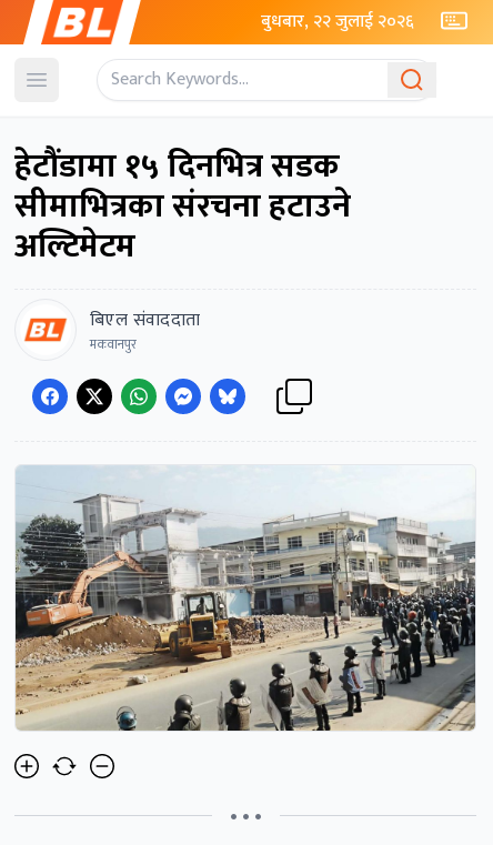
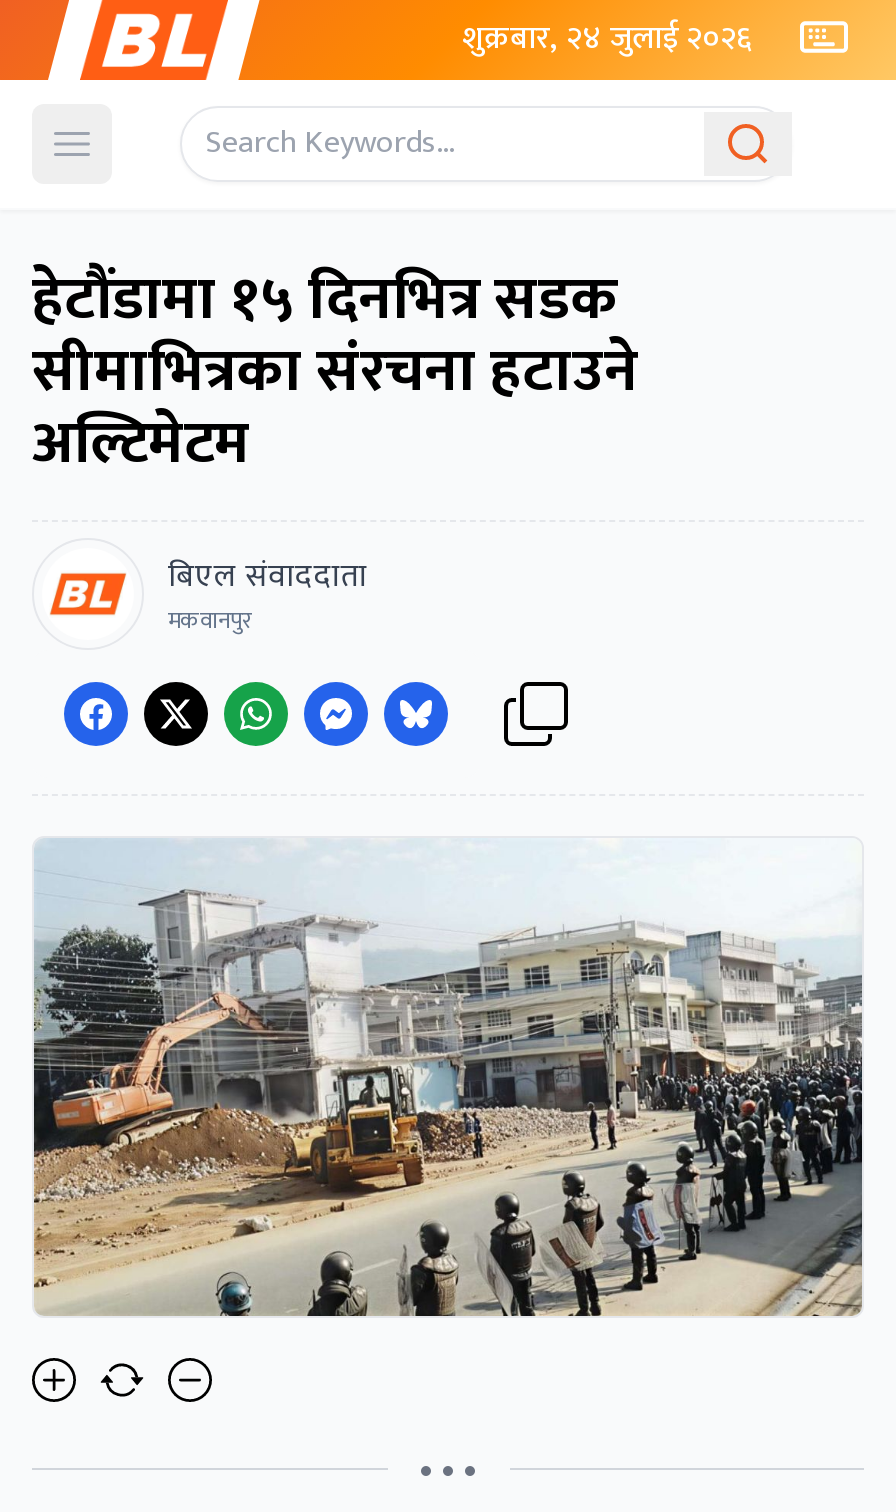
[261,7,414,37] बुधबार, २२ जुलाई २०२६ -> [462,12,752,66] शुक्रबार, २४ जुलाई २०२६

